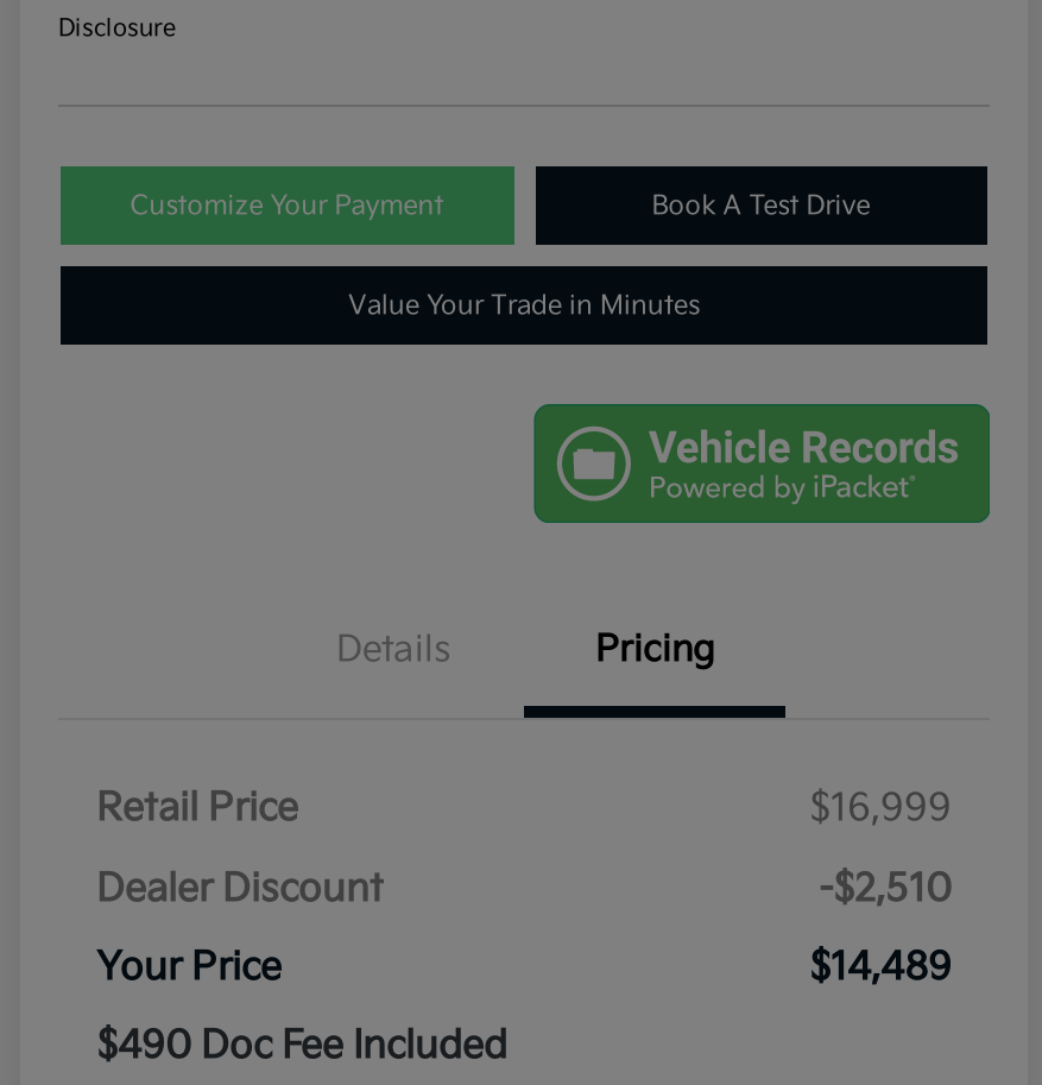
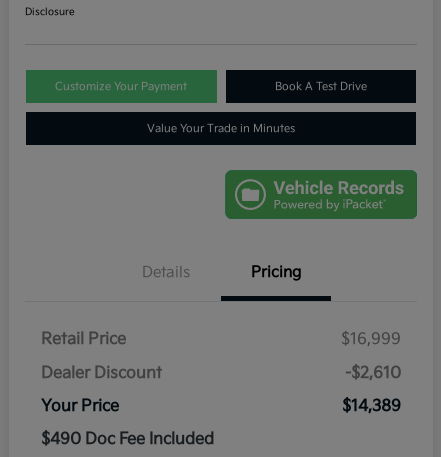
[819,866,952,911] -$2,510 -> [345,364,401,383] -$2,610
[809,944,952,989] $14,489 -> [342,397,401,416] $14,389

